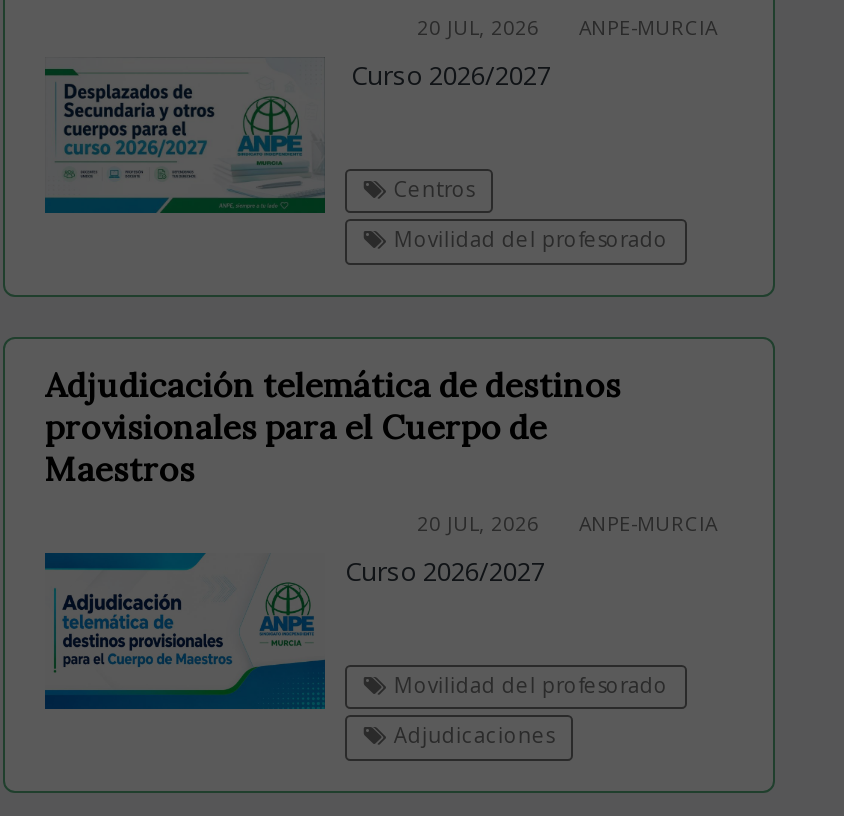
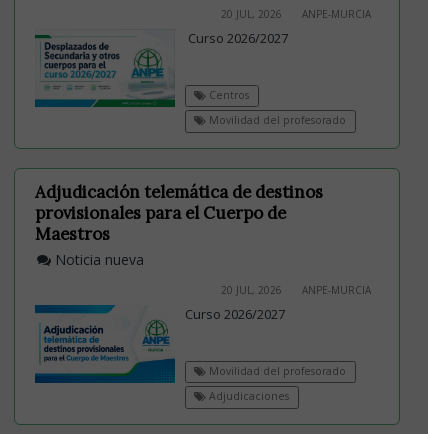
none -> [51,250,144,269] Noticia nueva

